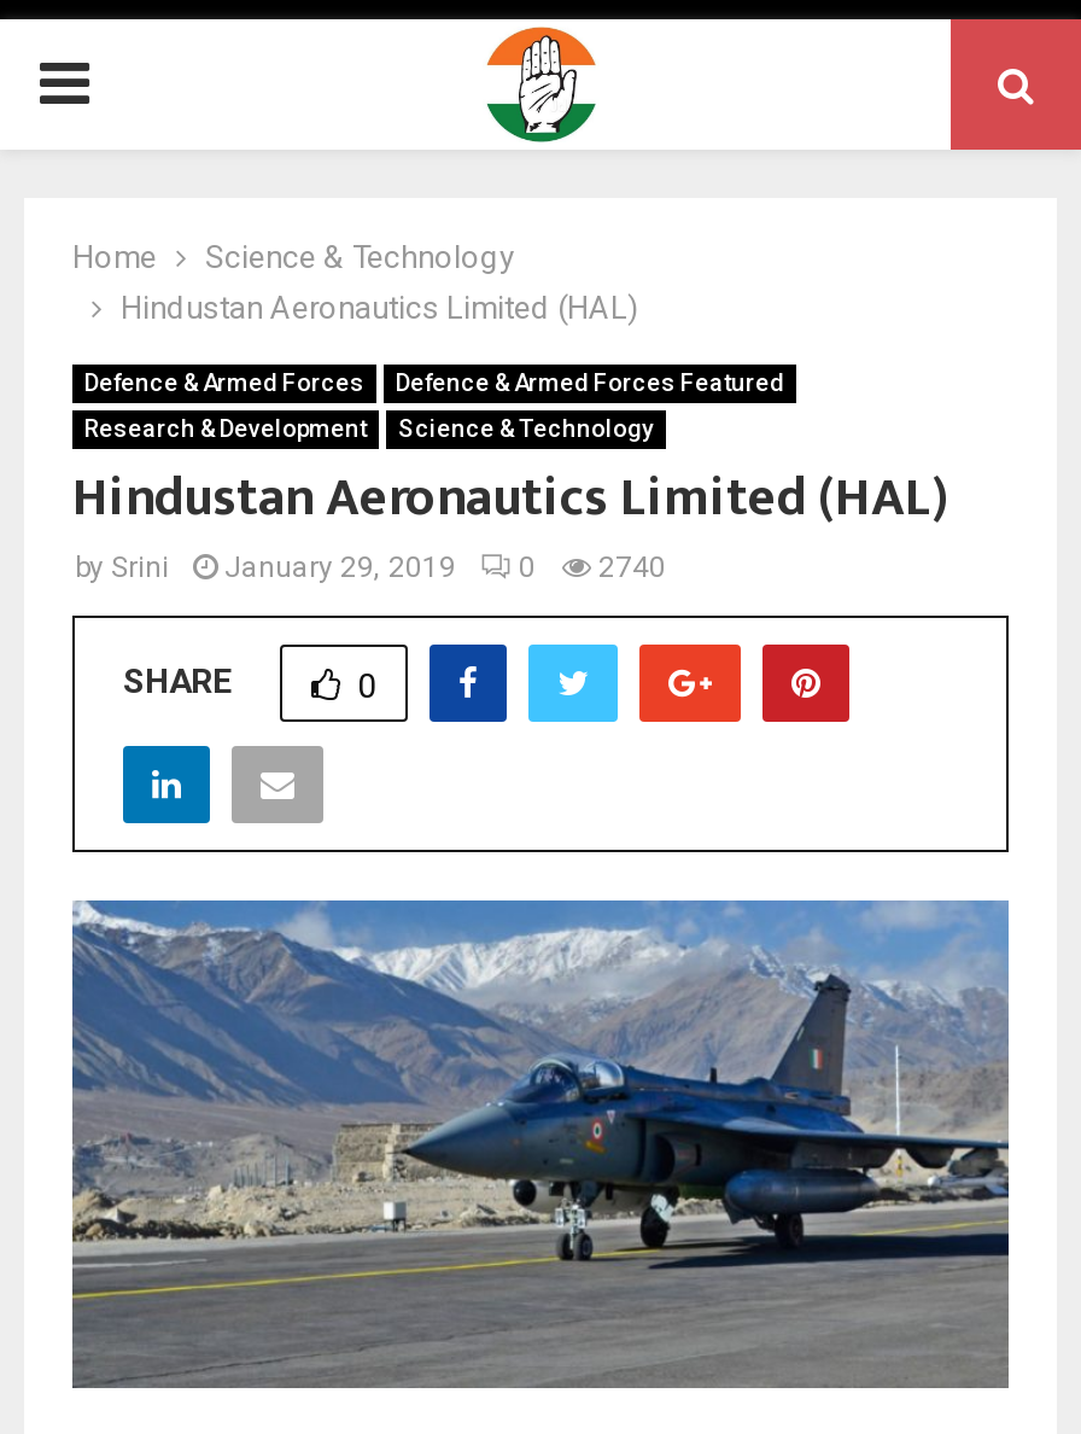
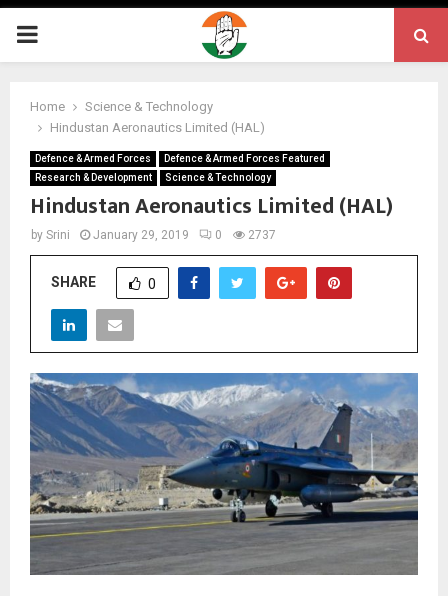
[598,550,666,584] 2740 -> [248,228,276,242] 2737

